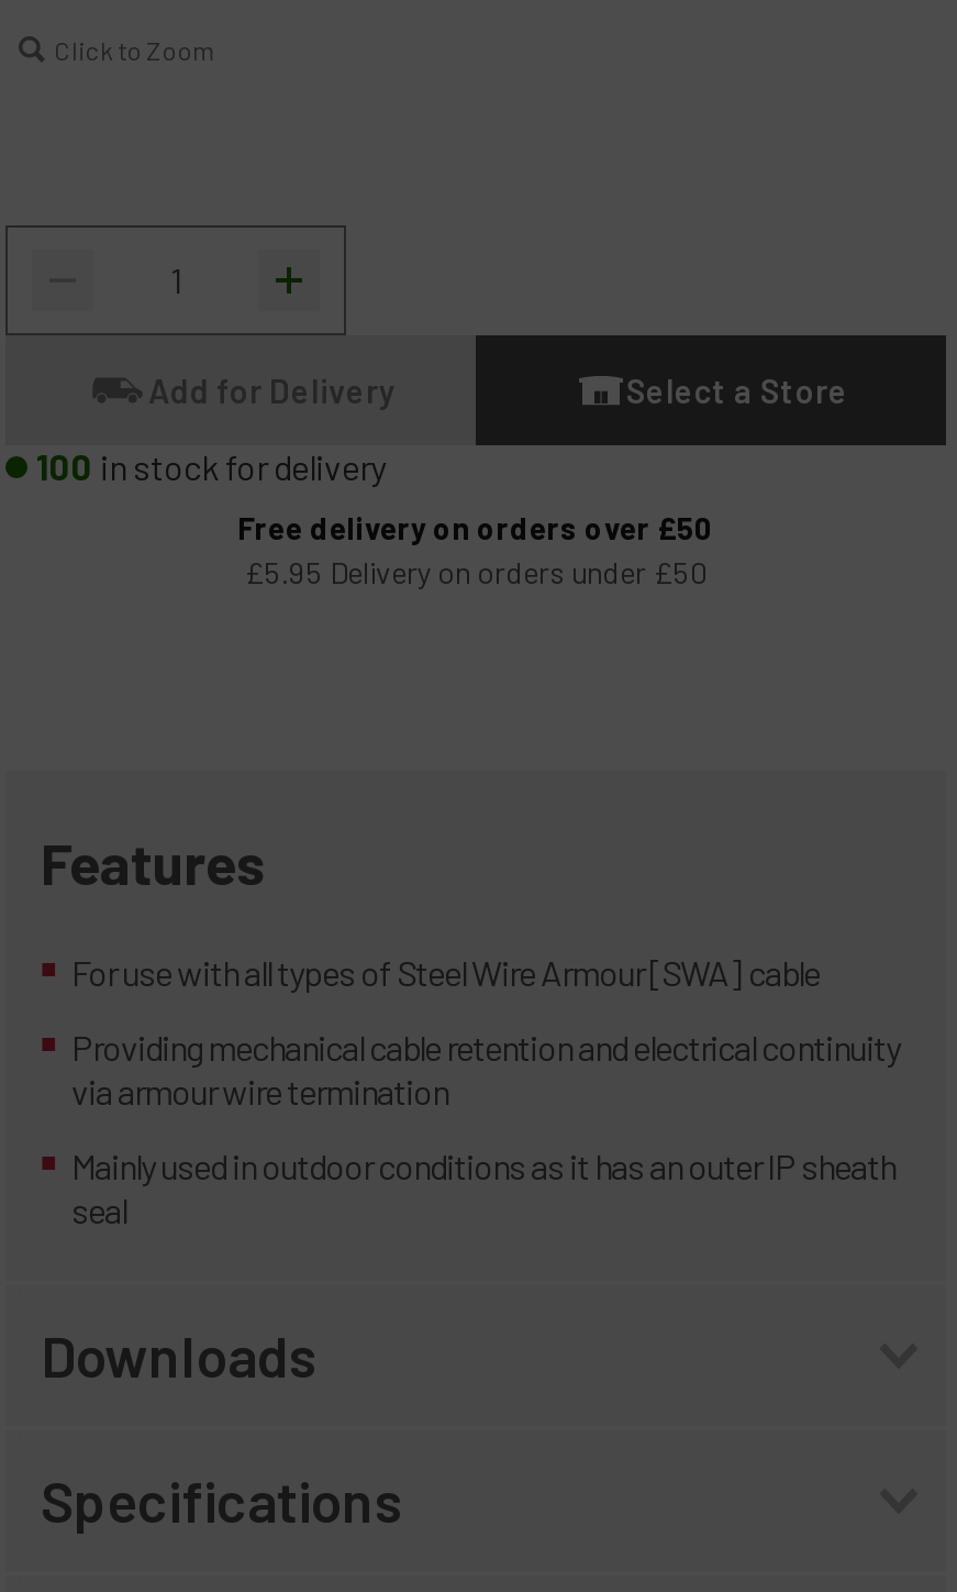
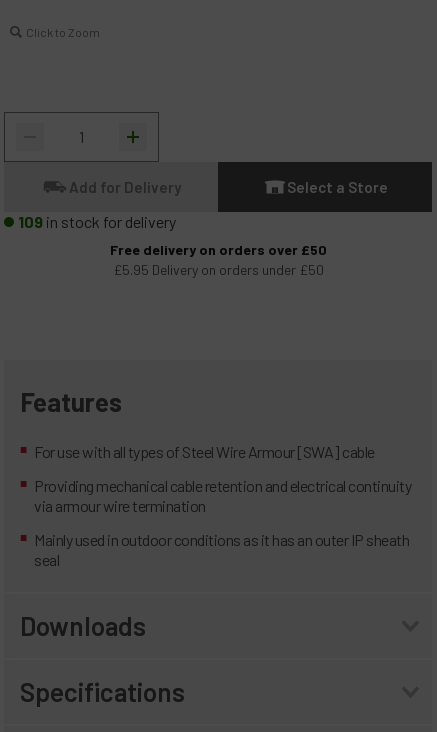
[36,446,386,487] 100 in stock for delivery -> [18,212,176,231] 109 in stock for delivery

